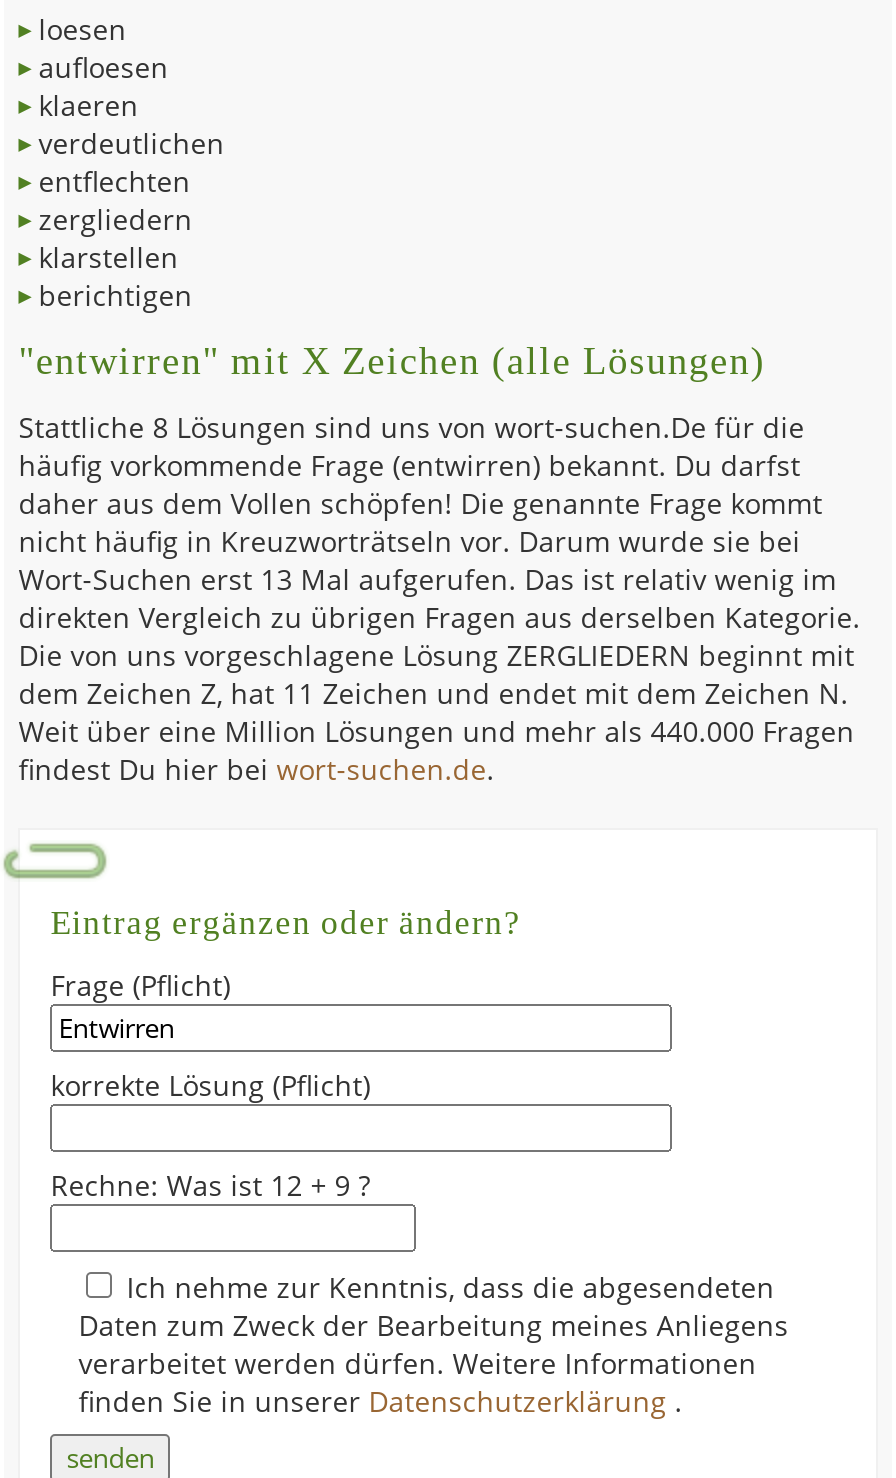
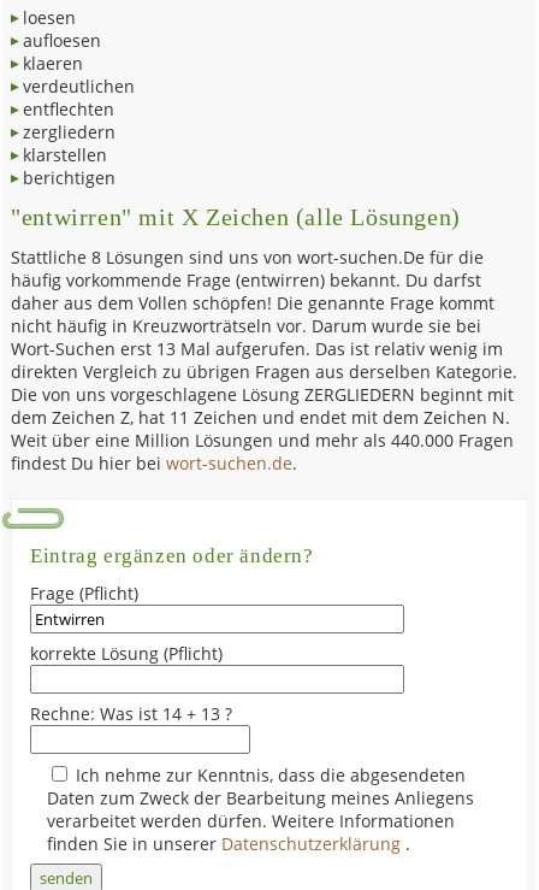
[50,1166,370,1204] Rechne: Was ist 12 + 9 ? -> [30,702,232,725] Rechne: Was ist 14 + 13 ?

